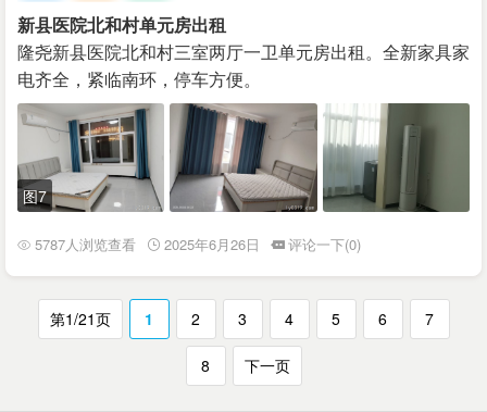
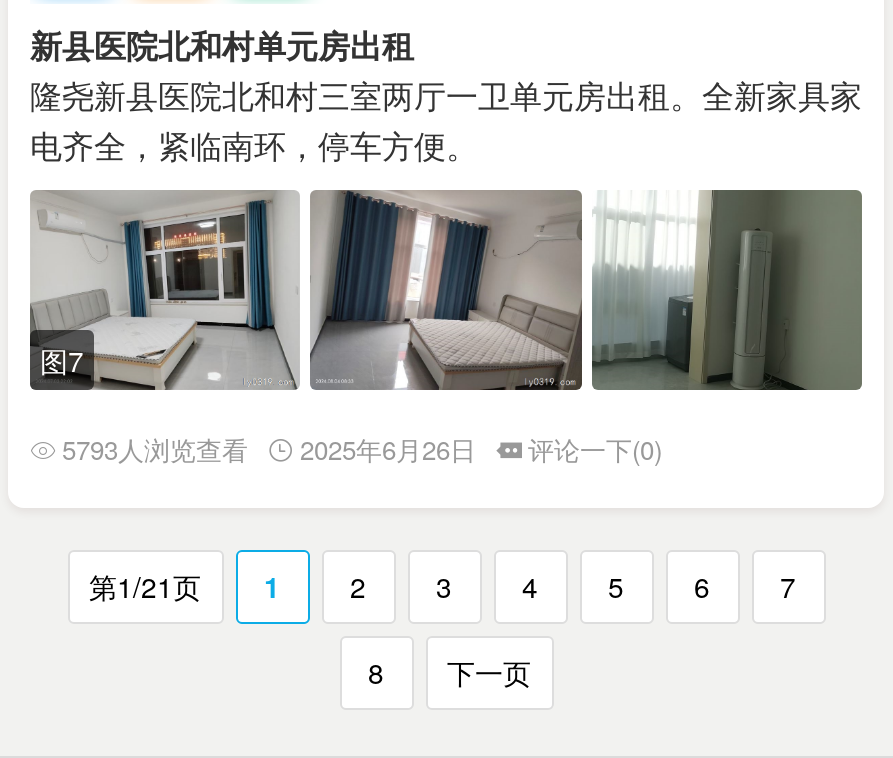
[35,233,361,254] 5787人浏览查看 2025年6月26日 评论一下(0) -> [62,429,662,467] 5793人浏览查看 2025年6月26日 评论一下(0)

